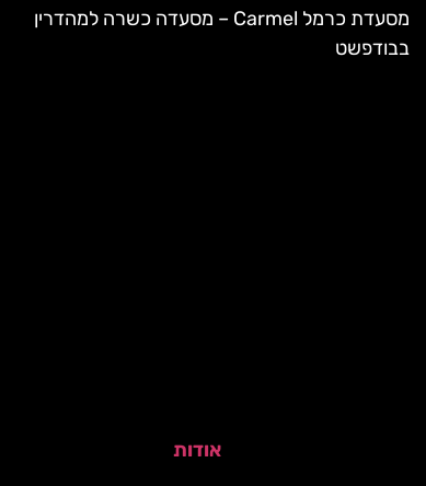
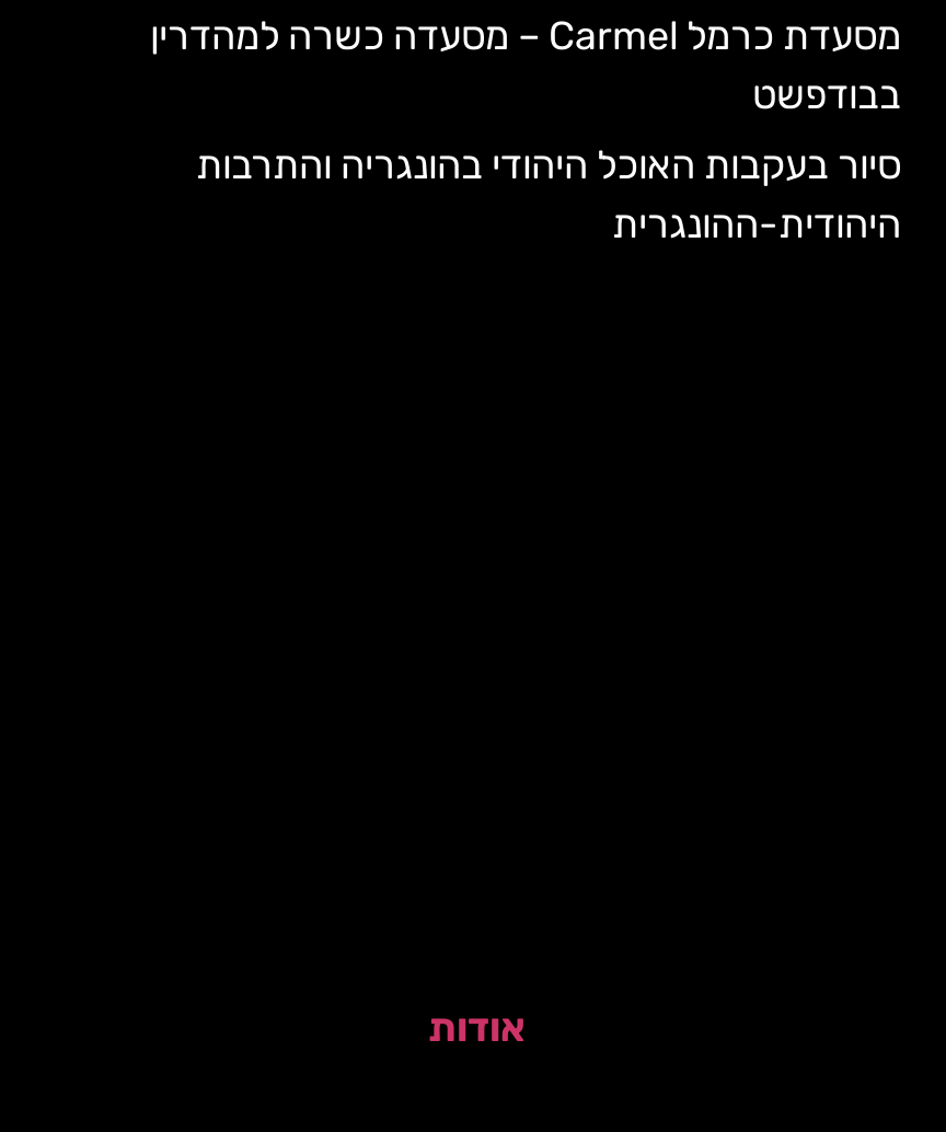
none -> [196,141,901,248] סיור בעקבות האוכל היהודי בהונגריה והתרבות | היהודית-ההונגרית

